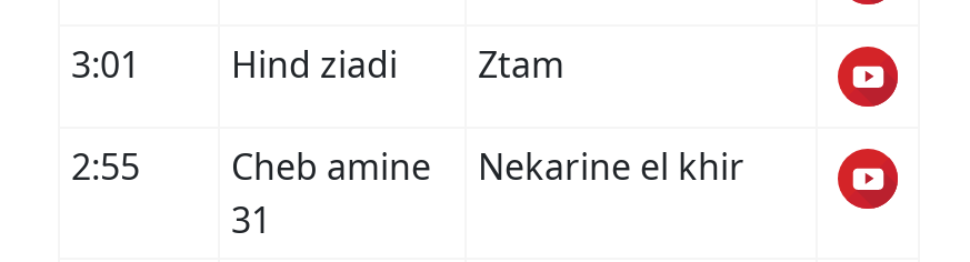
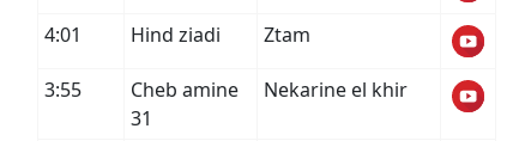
[71,40,564,89] 3:01 Hind ziadi Ztam -> [44,22,310,48] 4:01 Hind ziadi Ztam
[71,142,744,191] 2:55 Cheb amine Nekarine el khir -> [44,76,408,103] 3:55 Cheb amine Nekarine el khir

